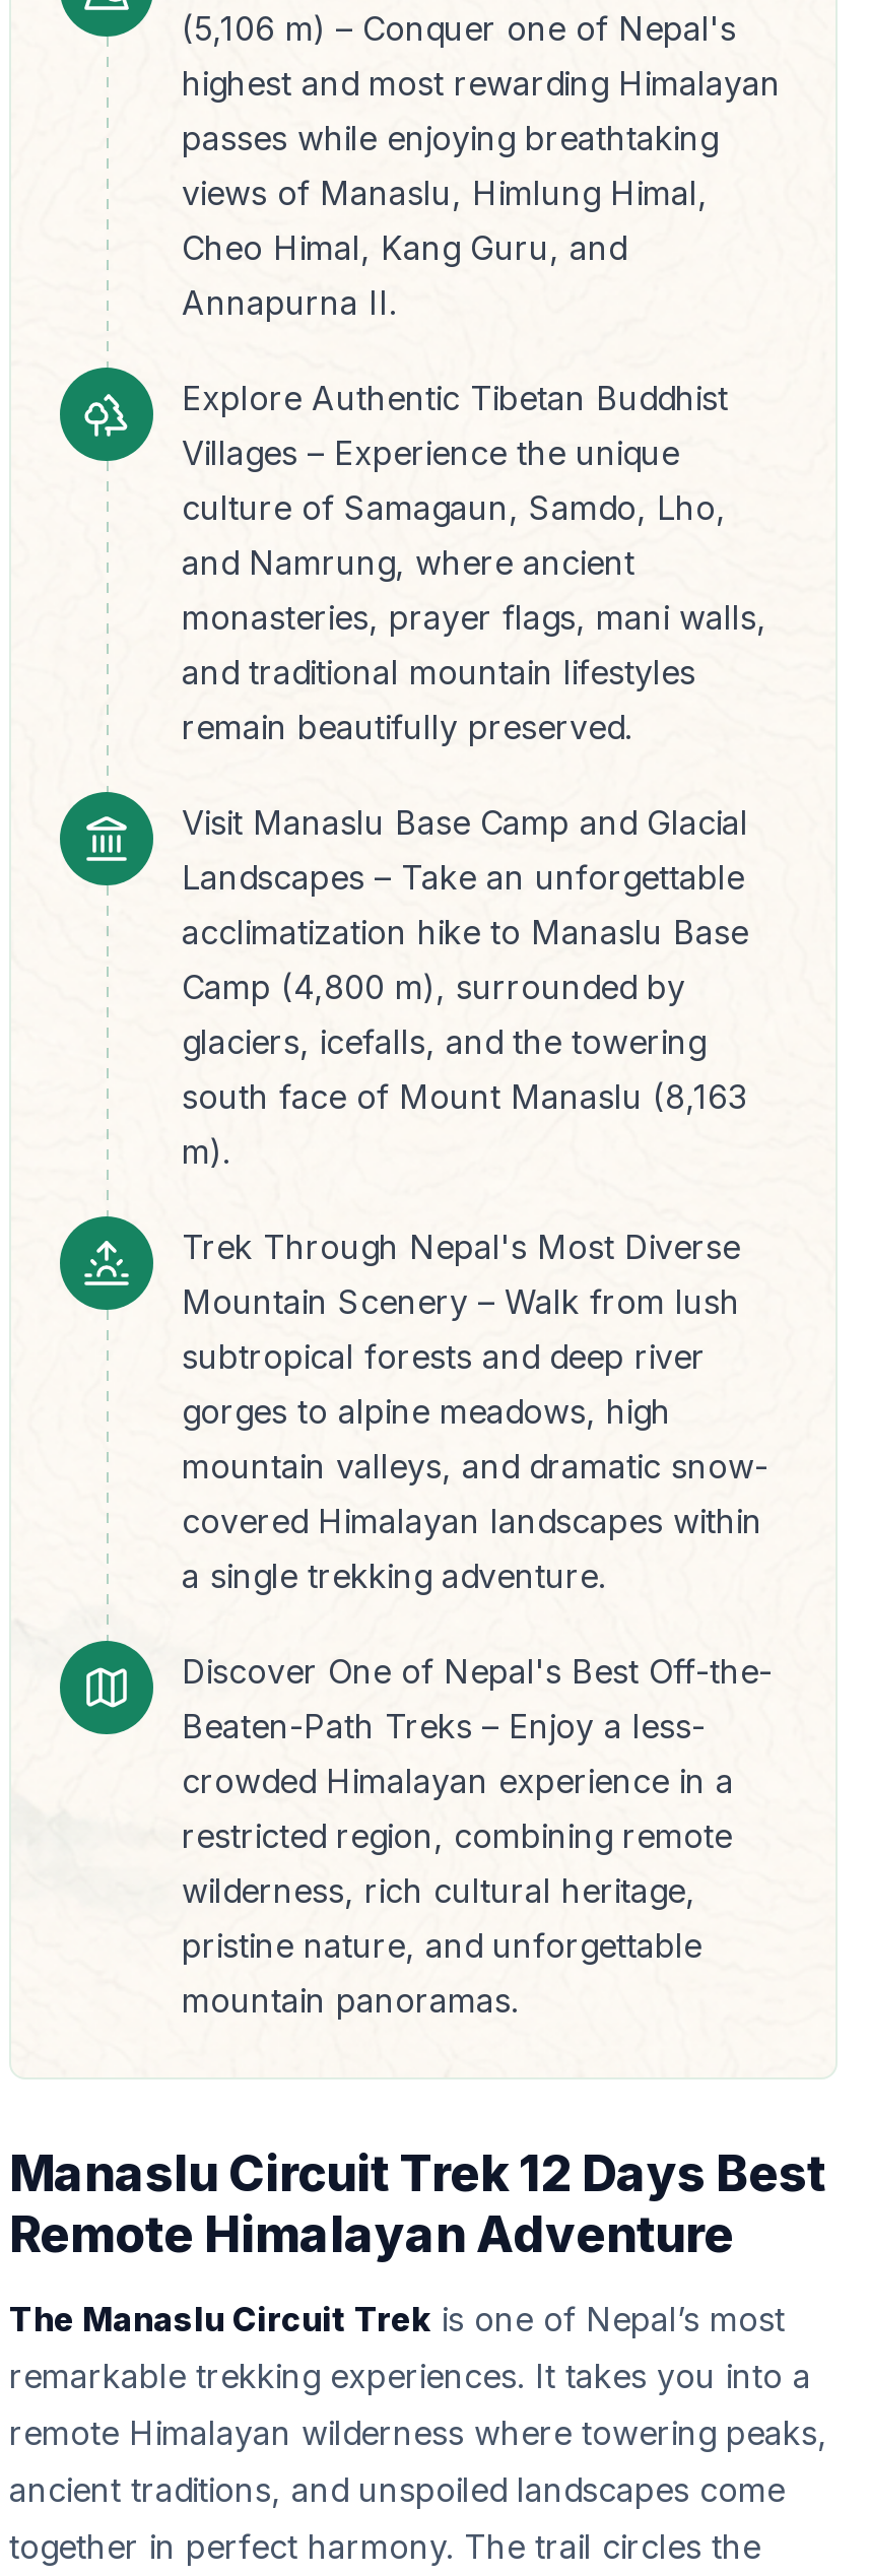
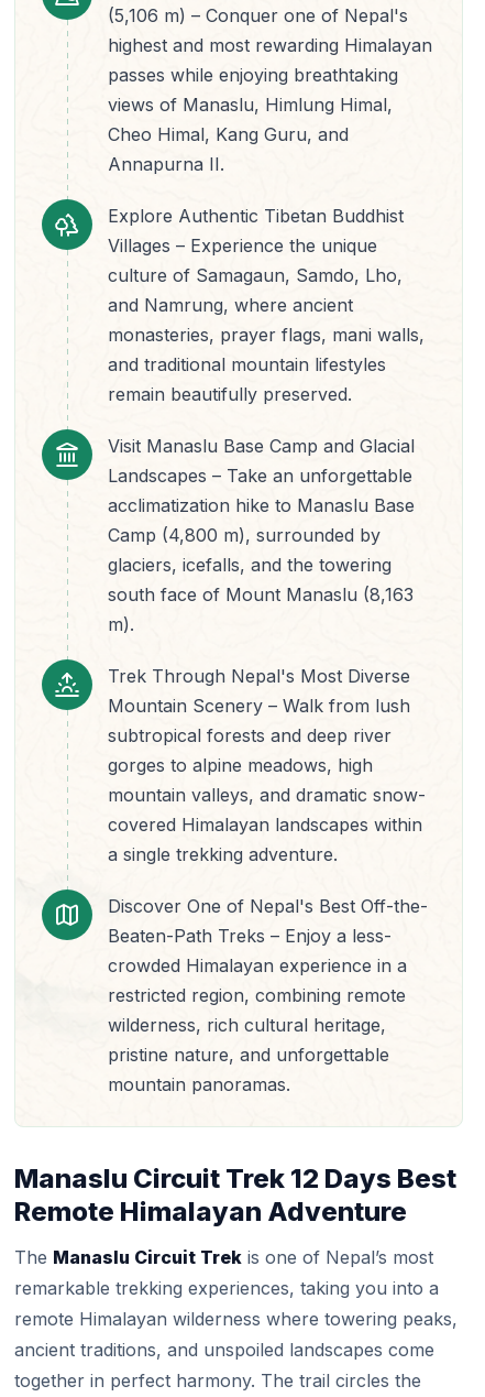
[9,2356,811,2396] remarkable trekking experiences. It takes you into a -> [14,1277,439,1299] remarkable trekking experiences, taking you into a

